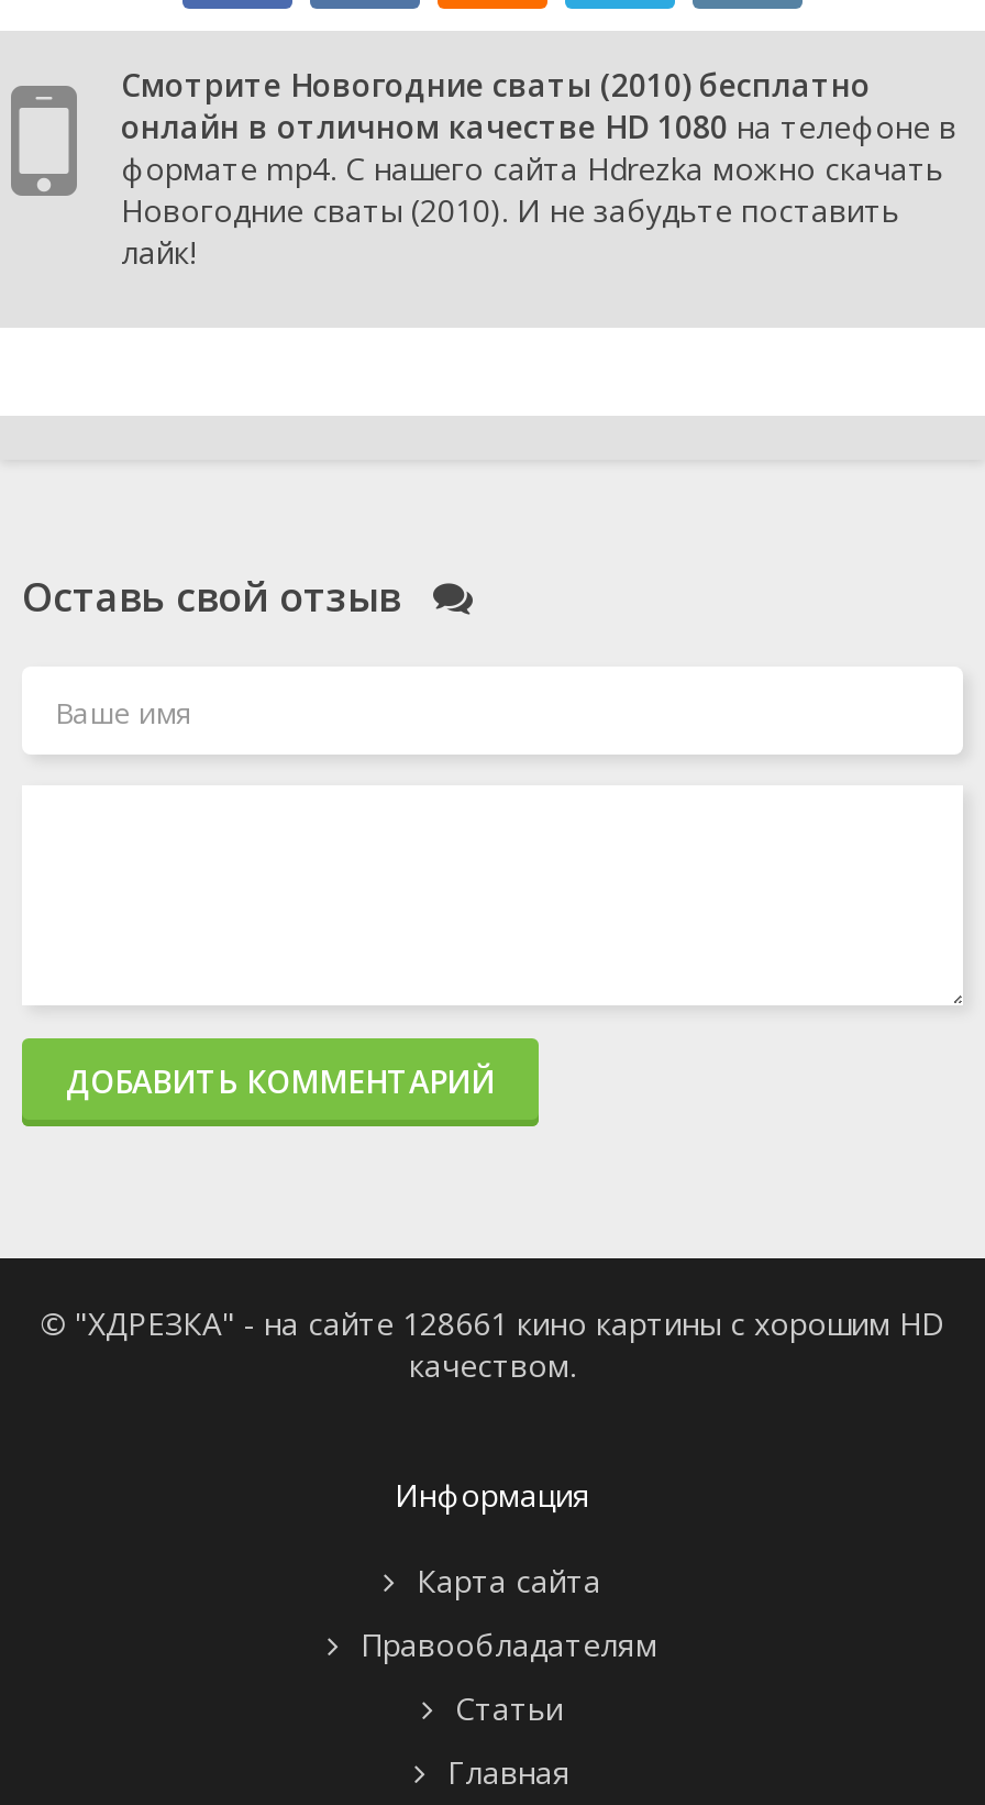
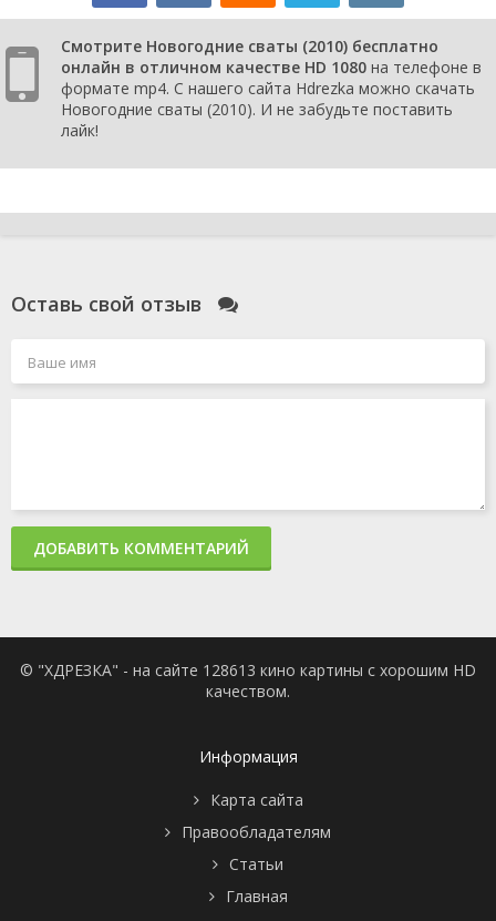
[40,1302,945,1344] © "ХДРЕЗКА" - на сайте 128661 кино картины с хорошим HD -> [20,659,476,680] © "ХДРЕЗКА" - на сайте 128613 кино картины с хорошим HD

